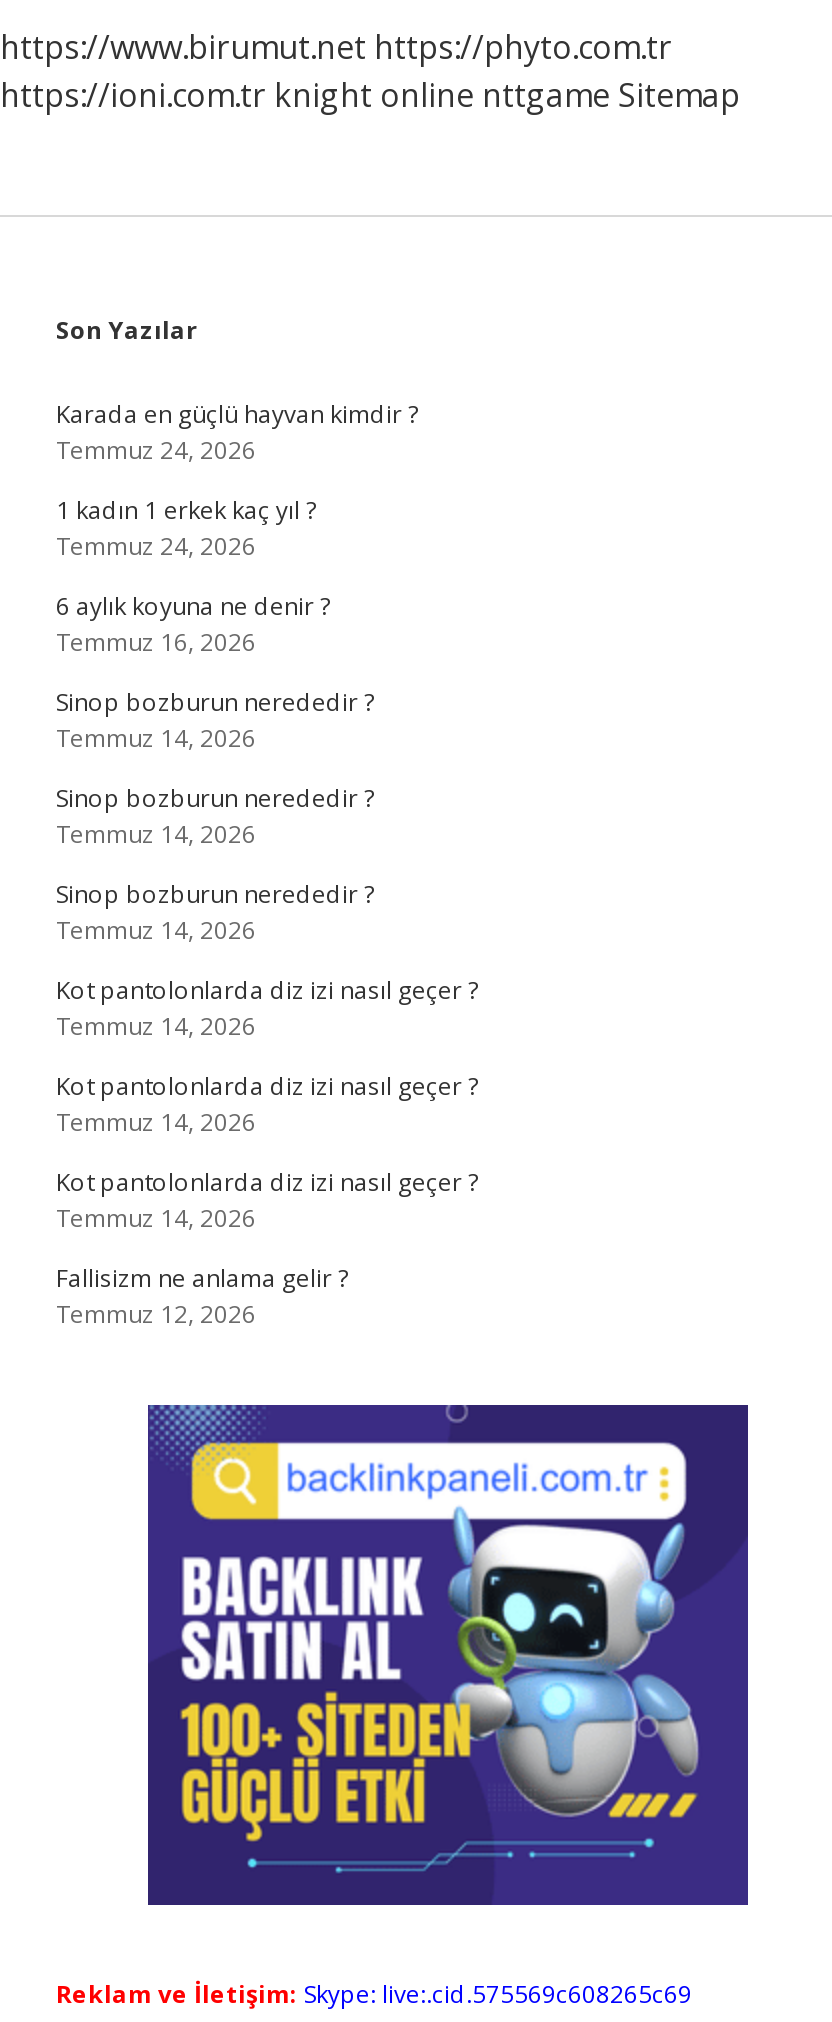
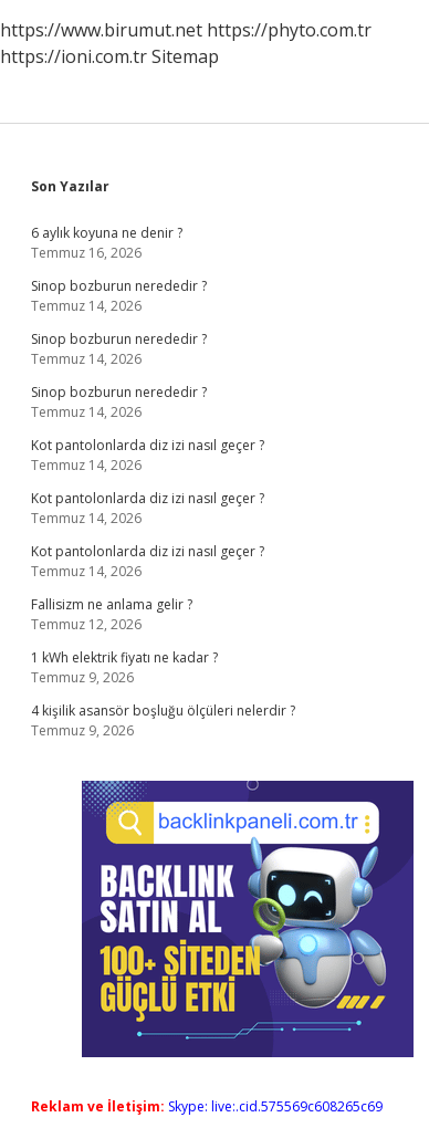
[0,73,740,117] https://ioni.com.tr knight online nttgame Sitemap -> [0,44,219,69] https://ioni.com.tr Sitemap
[56,397,418,563] Karada en güçlü hayvan kimdir ? | Temmuz 24, 2026 | 1 kadın 1 erkek kaç yıl ? | Temmuz 24, 2026 -> none
moved [56,589,478,1331] -> [31,223,264,634]: 6 aylık koyuna ne denir ? | Temmuz 16, 2026 | Sinop bozburun nerededir ? | ... | Fallisizm ne anlama gelir ? | Temmuz 12, 2026
none -> [31,648,295,740] 1 kWh elektrik fiyatı ne kadar ? | Temmuz 9, 2026 | 4 kişilik asansör boşluğu ölçüleri nelerdir ? | Temmuz 9, 2026

